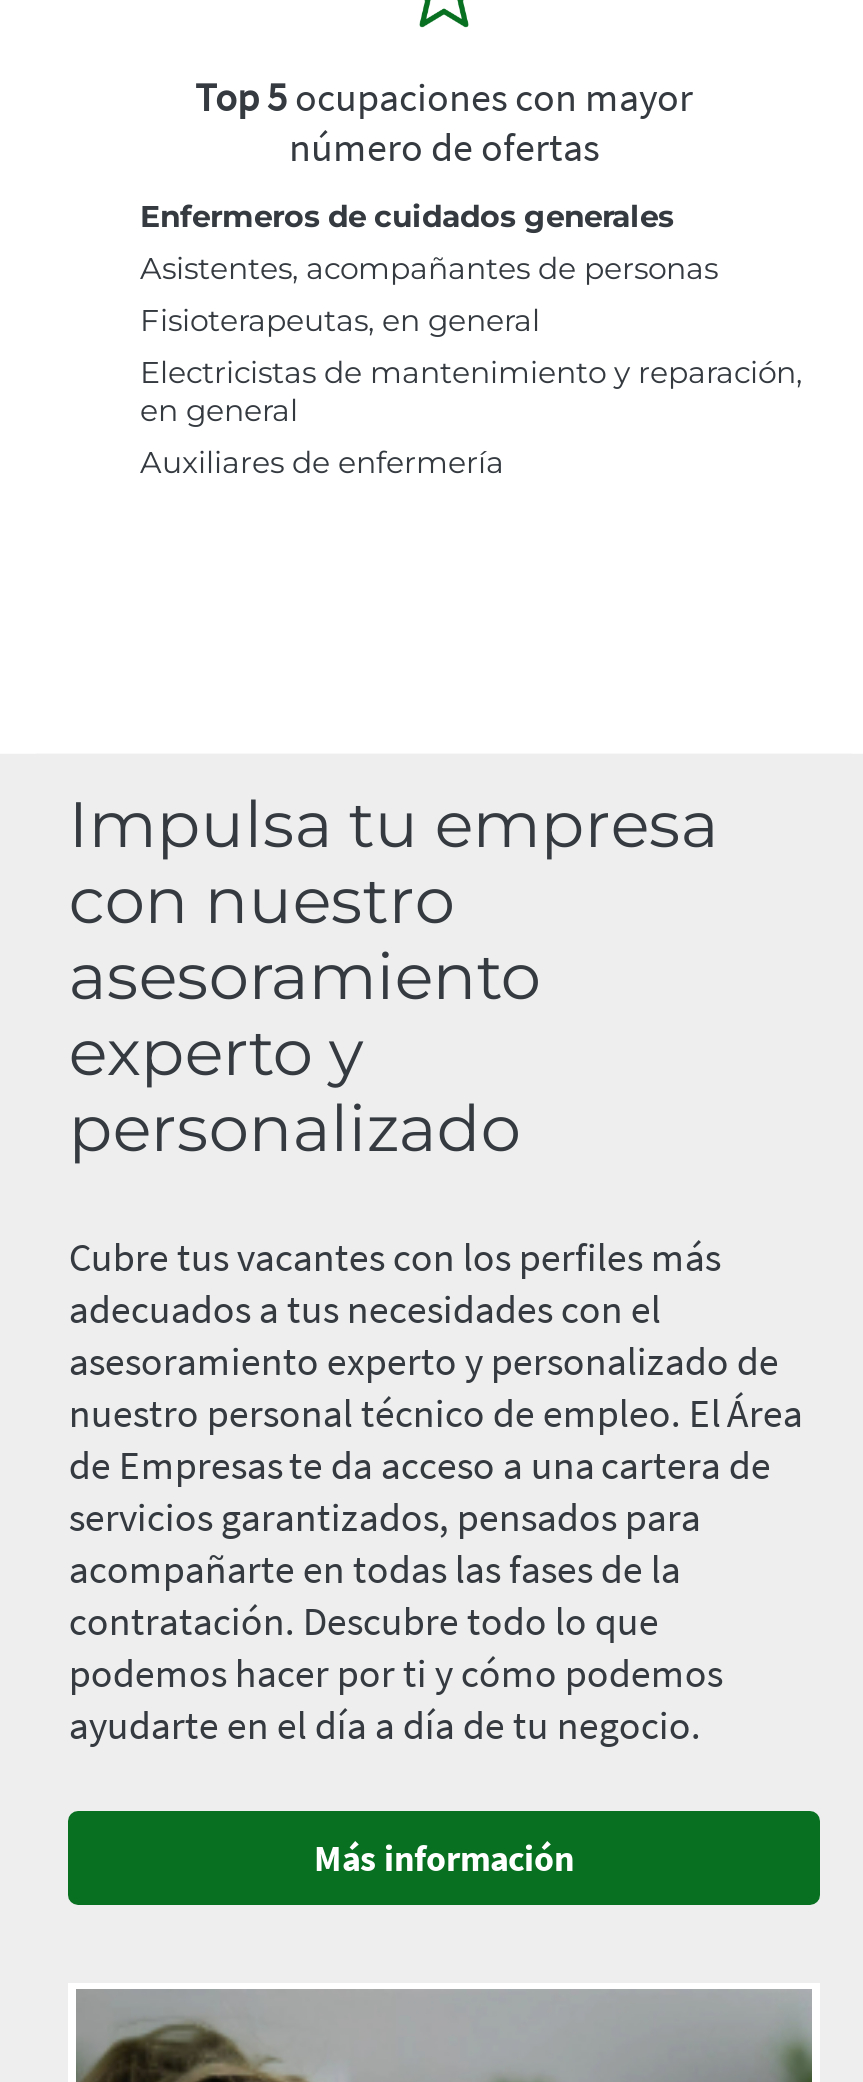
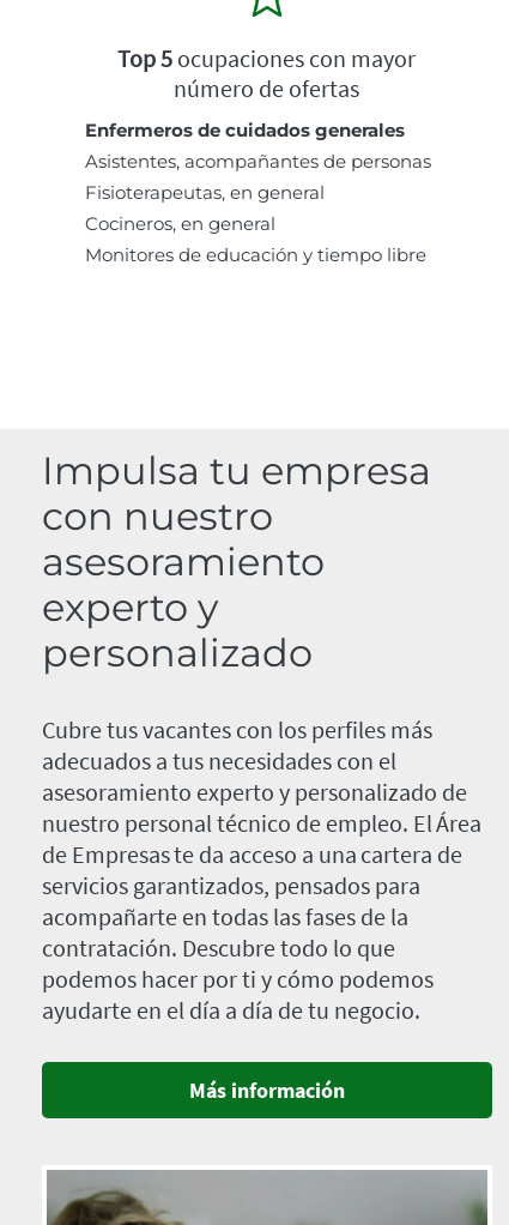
[140,354,802,482] Electricistas de mantenimiento y reparación, | en general | Auxiliares de enfermería -> [85,212,426,266] Cocineros, en general | Monitores de educación y tiempo libre

